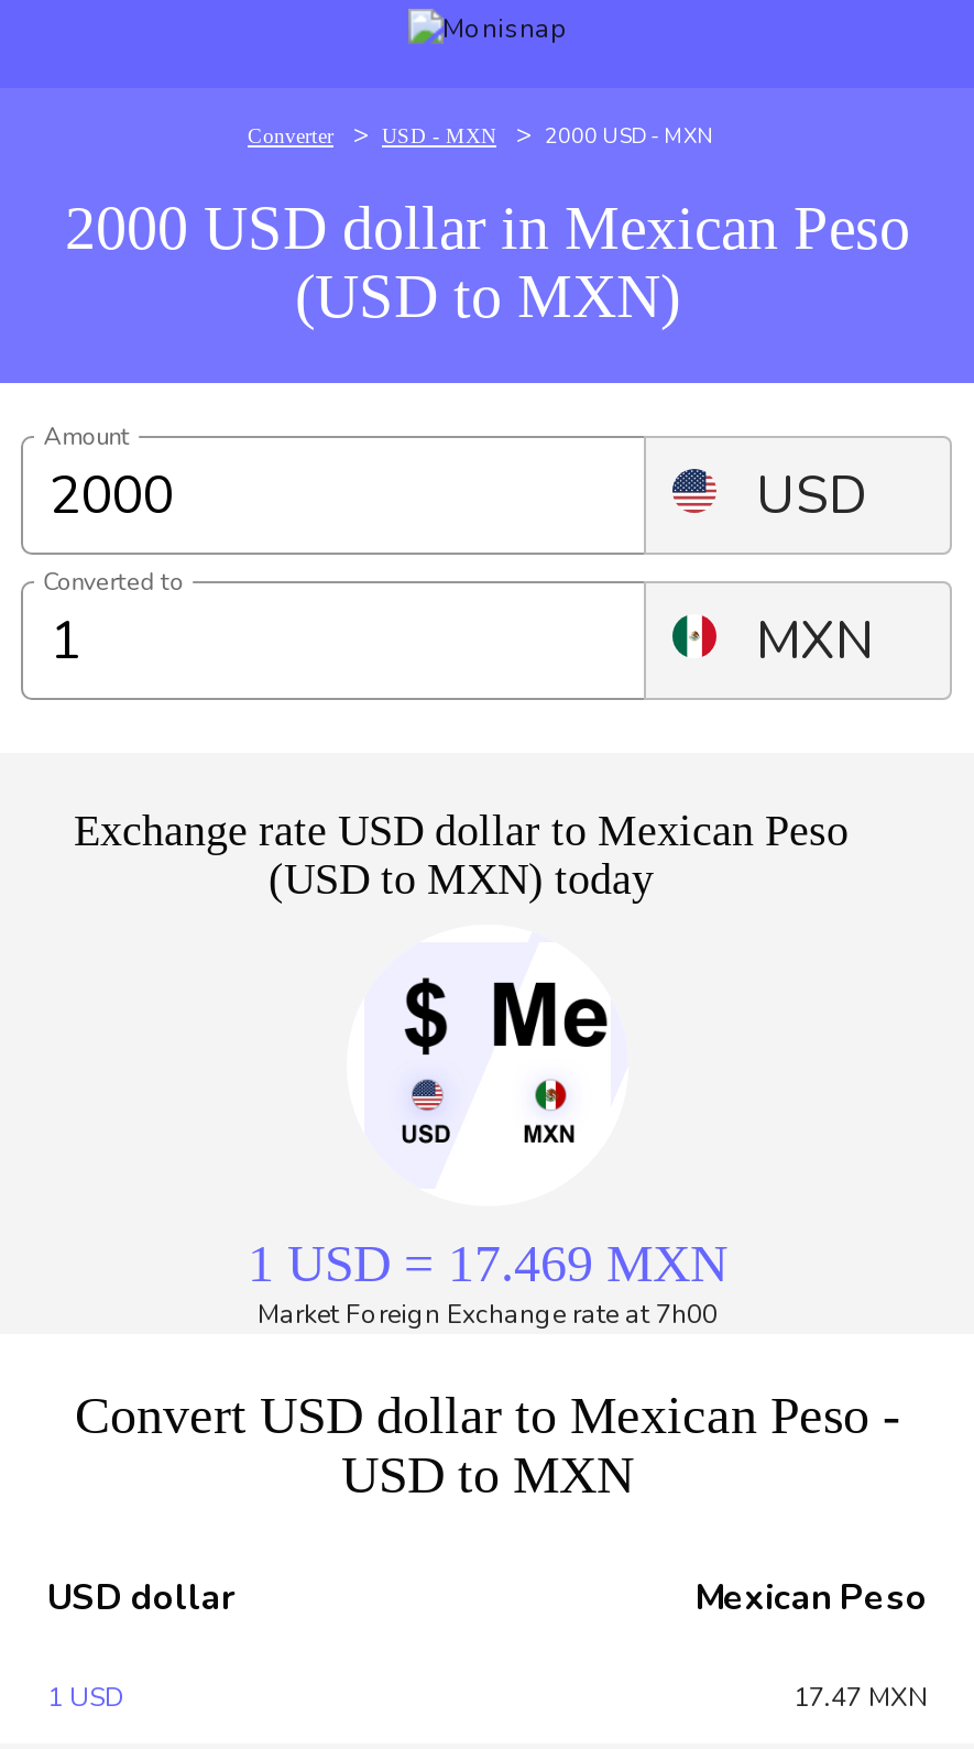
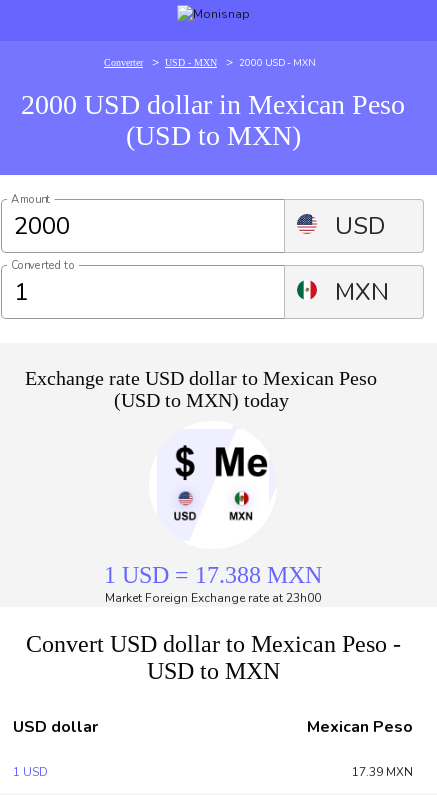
[248,1235,727,1292] 1 USD = 17.469 MXN -> [104,562,322,588] 1 USD = 17.388 MXN
[258,1297,718,1332] Market Foreign Exchange rate at 7h00 -> [105,590,321,606] Market Foreign Exchange rate at 23h00
[794,1680,928,1715] 17.47 MXN -> [352,764,413,780] 17.39 MXN

